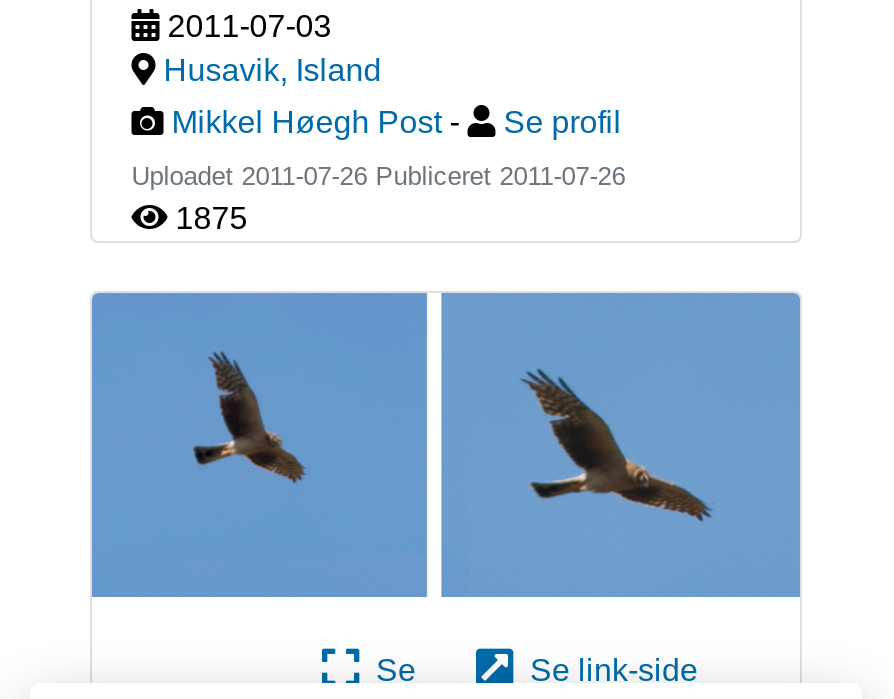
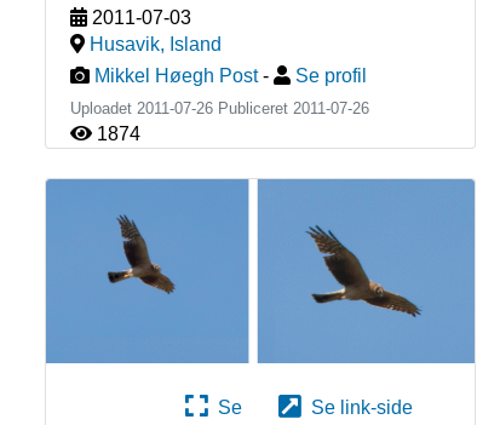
[167,202,247,236] 1875 -> [92,124,140,144] 1874

